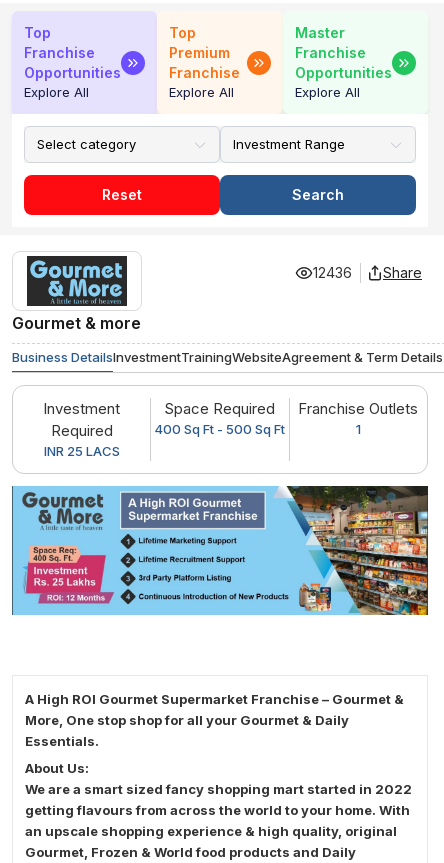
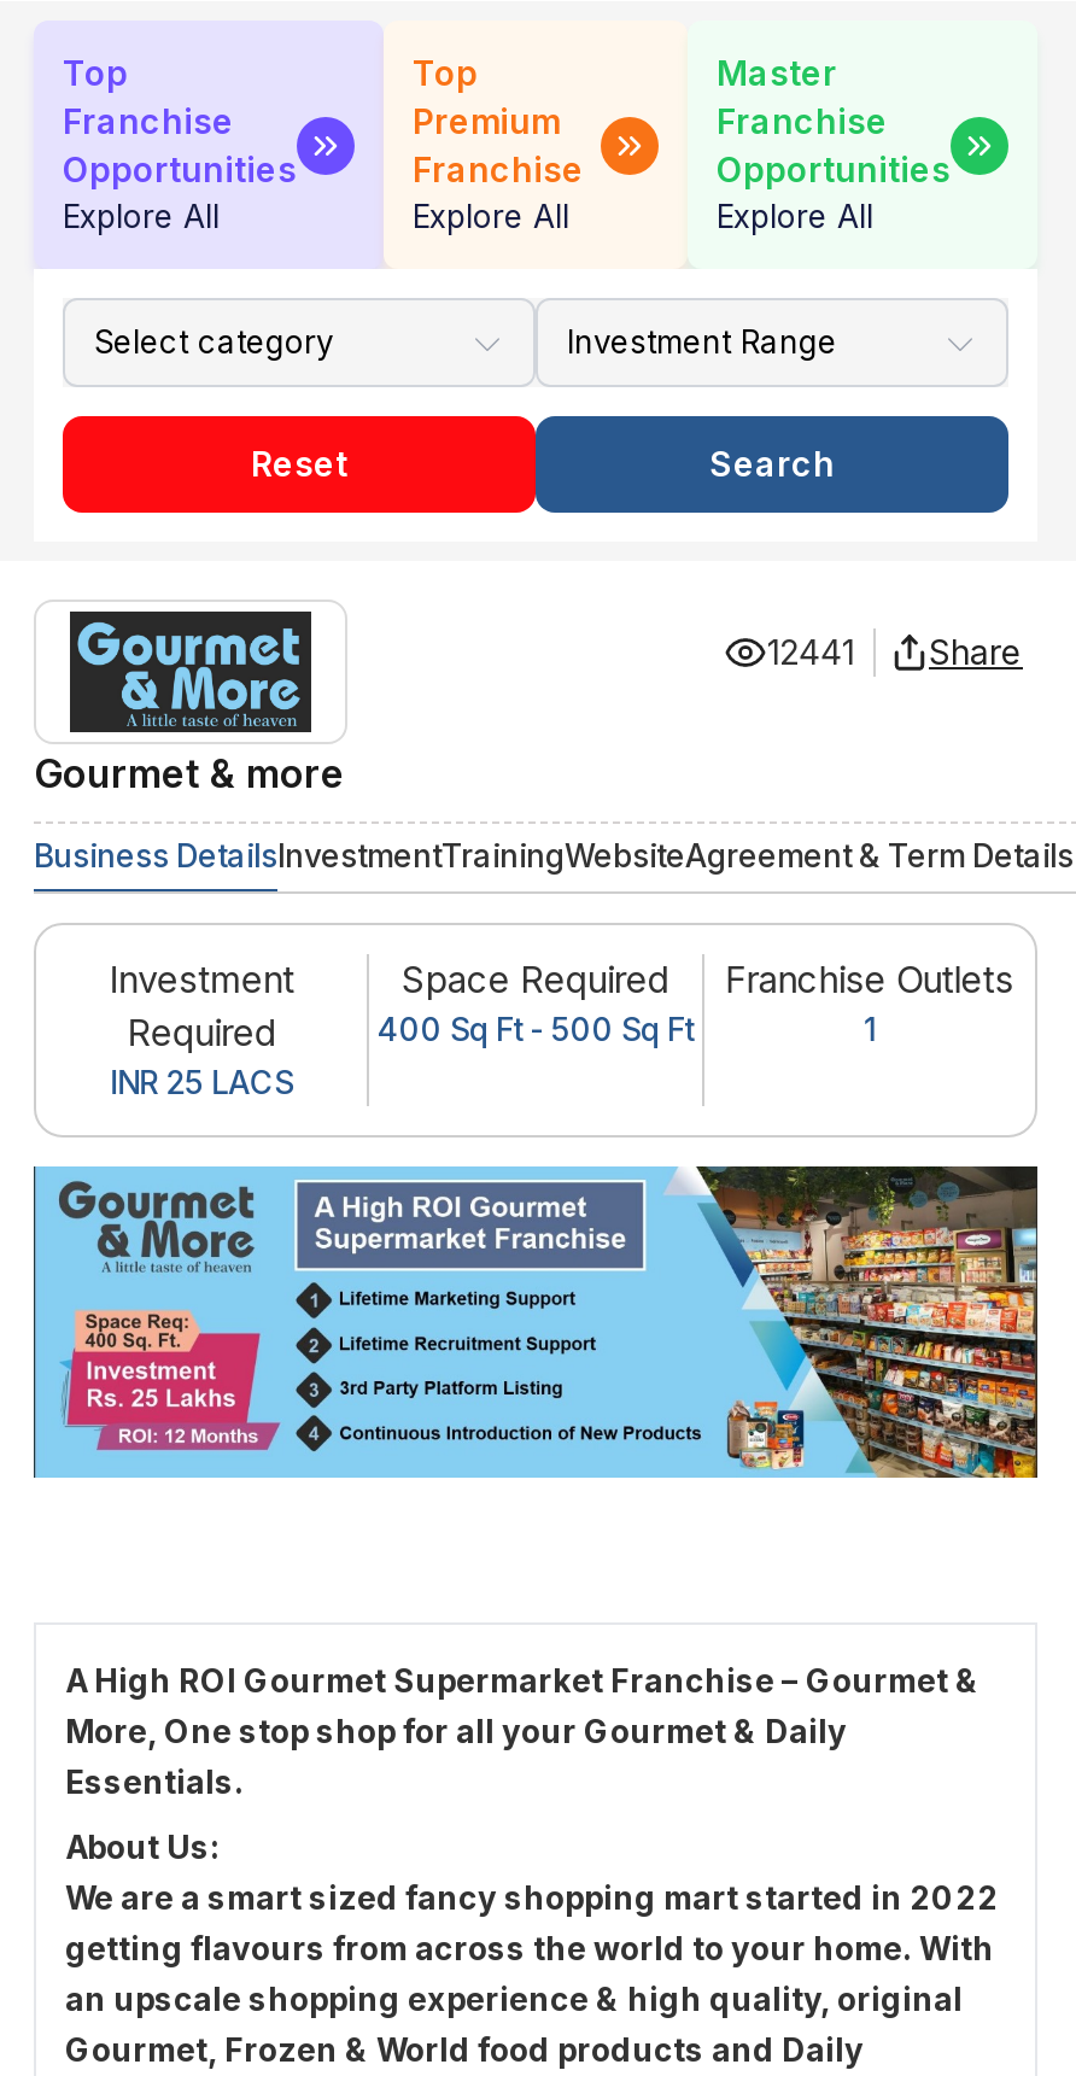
[313,264,422,281] 12436 Share -> [767,632,1023,673] 12441 Share

